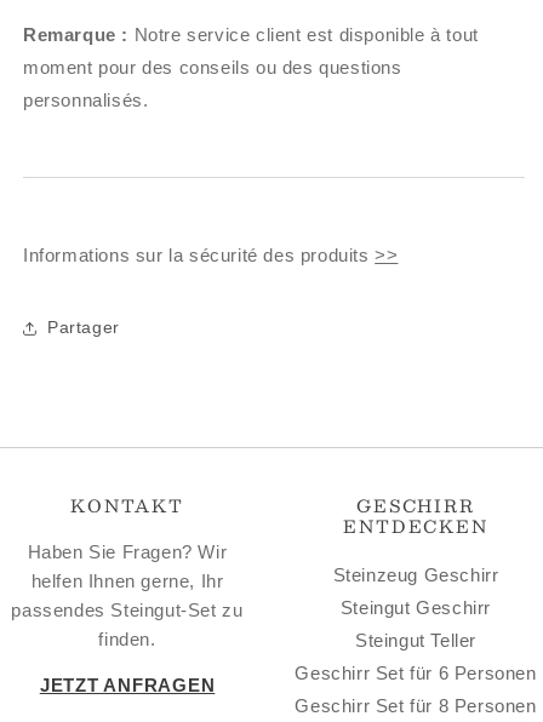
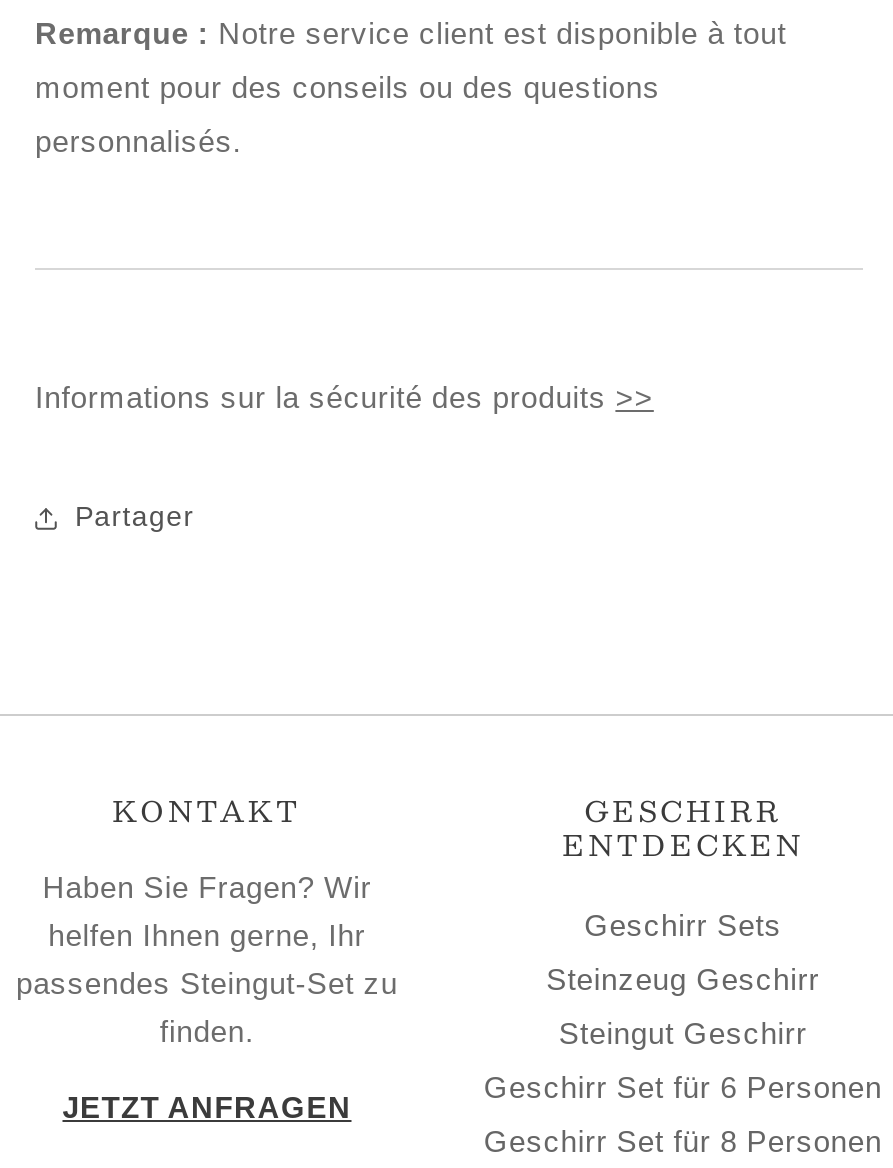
moved [333,565,499,618] -> [546,962,820,1050]: Steinzeug Geschirr | Steingut Geschirr
none -> [584,908,782,942] Geschirr Sets
[355,630,476,651] Steingut Teller -> none

